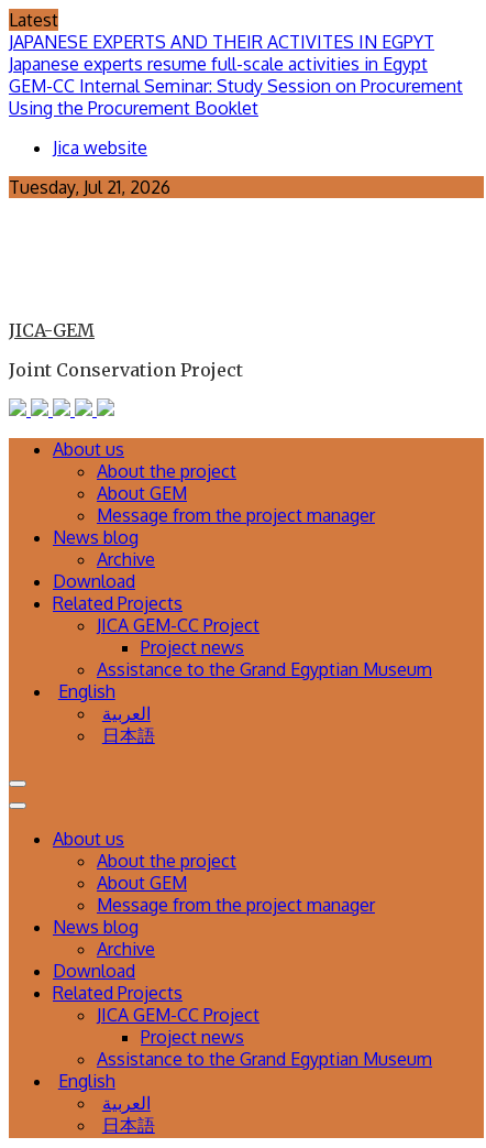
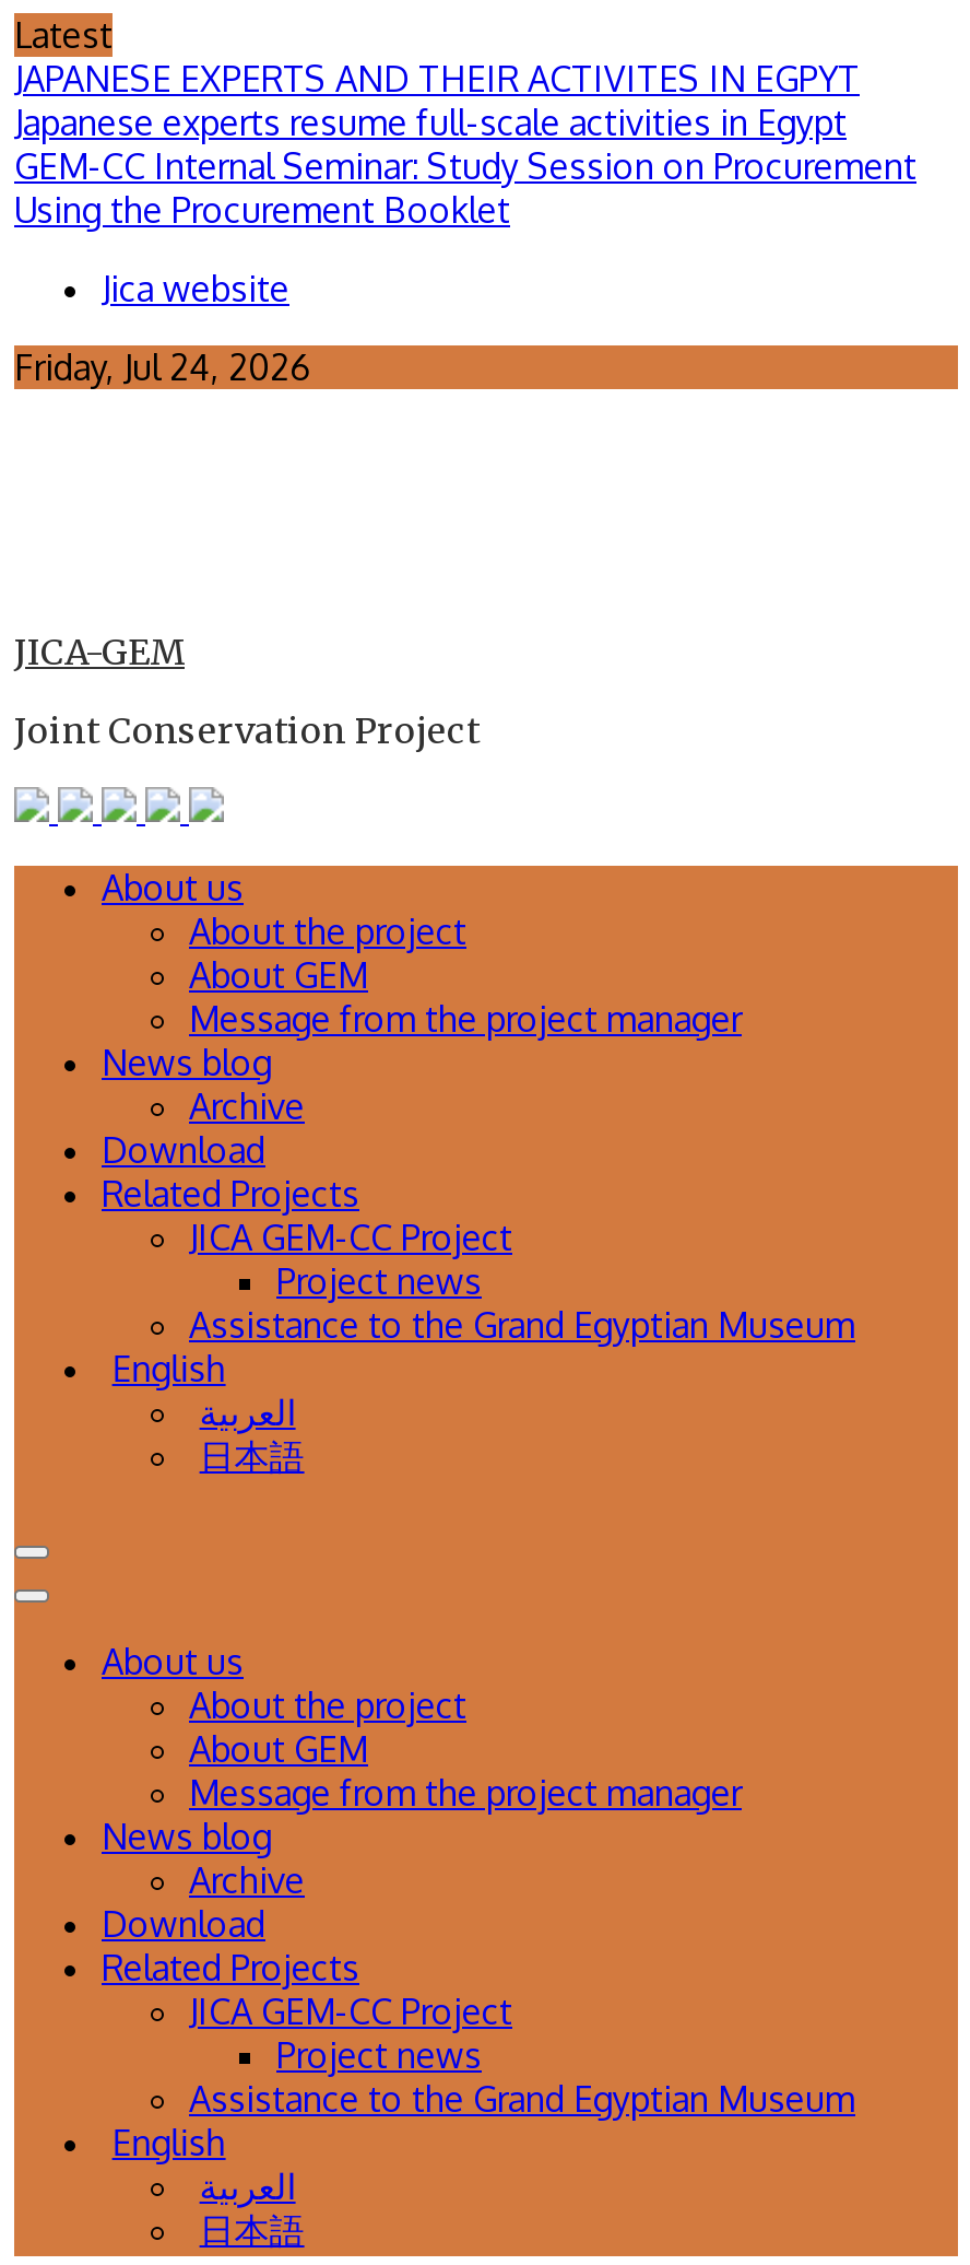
[9,176,170,198] Tuesday, Jul 21, 2026 -> [14,345,309,389] Friday, Jul 24, 2026

